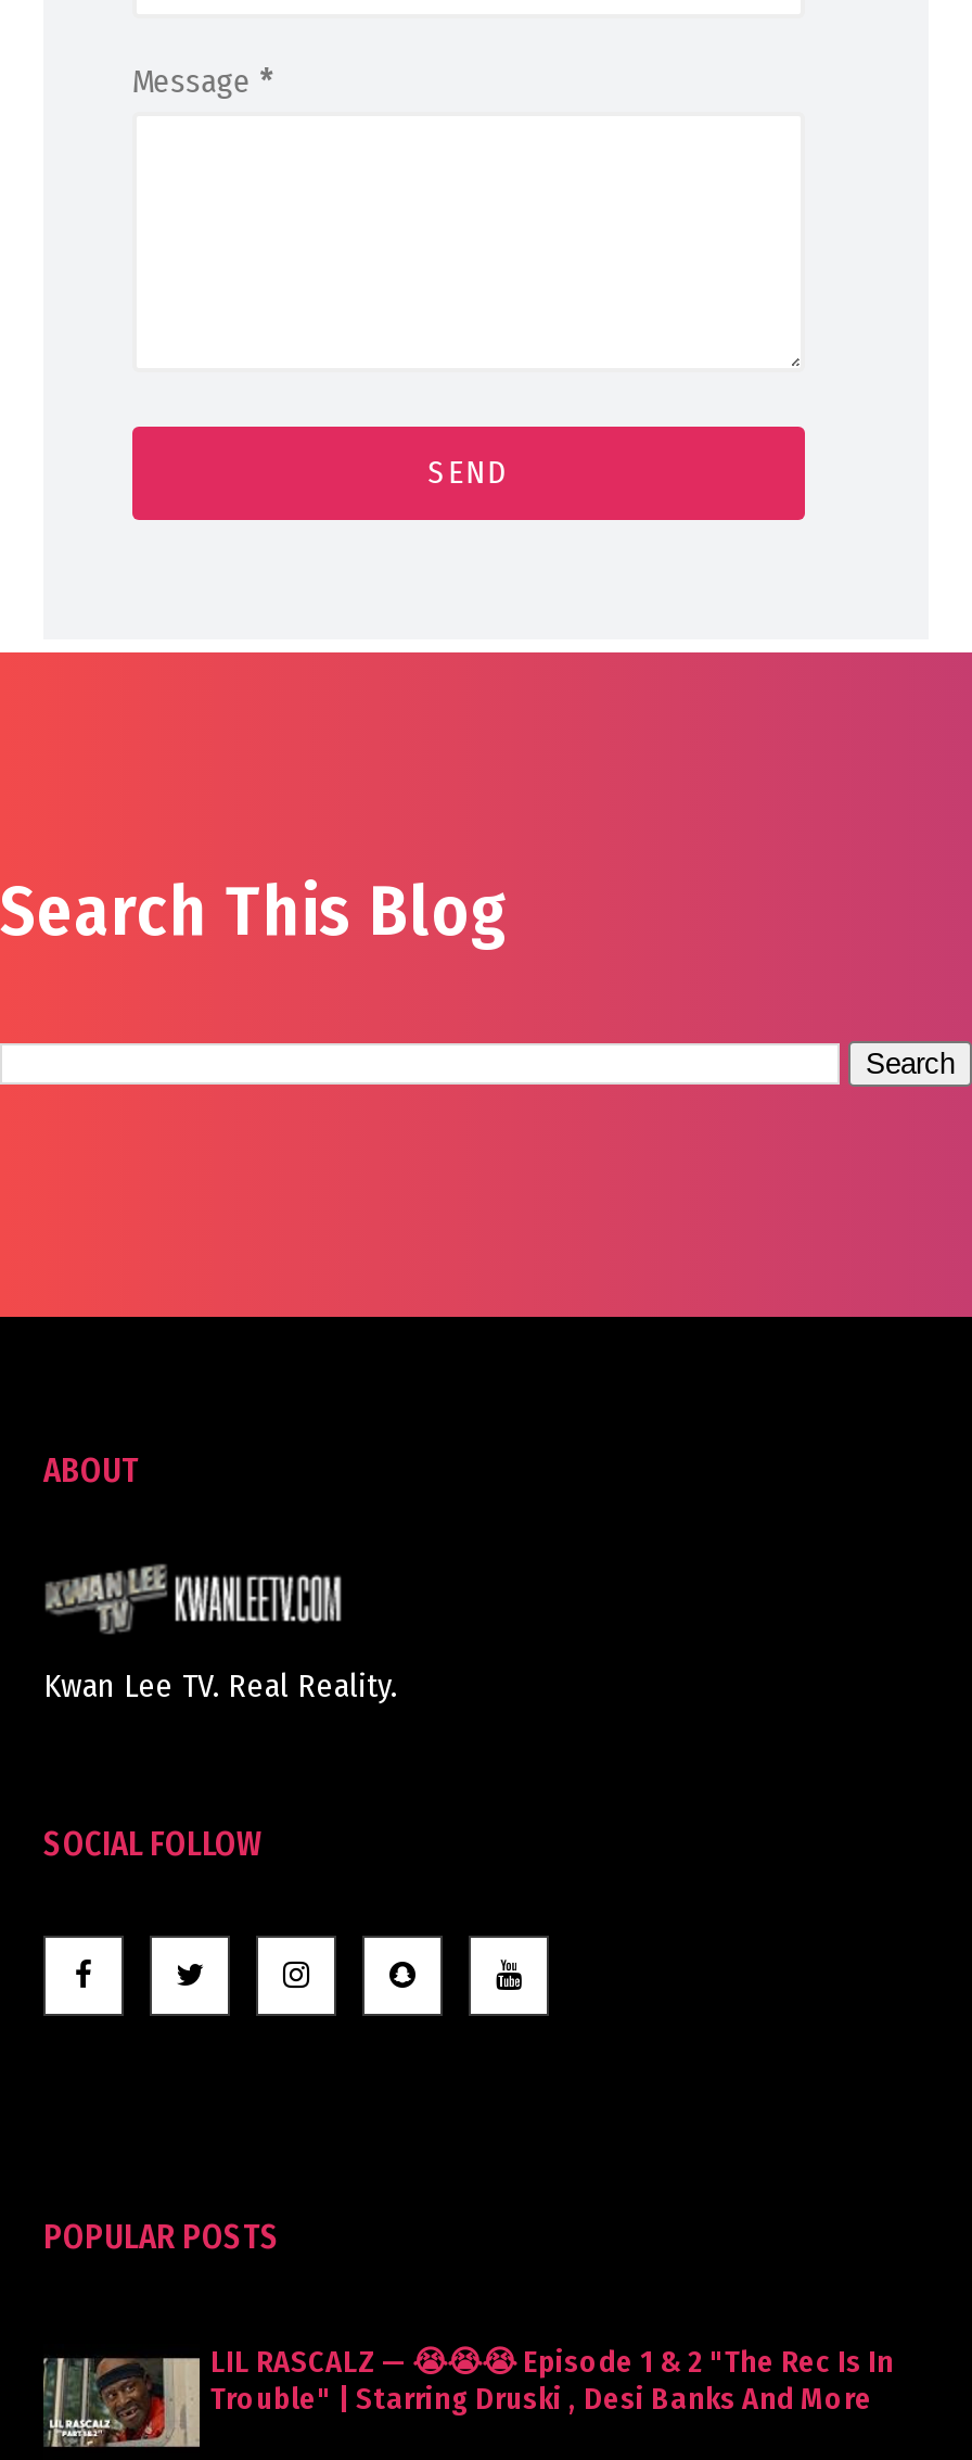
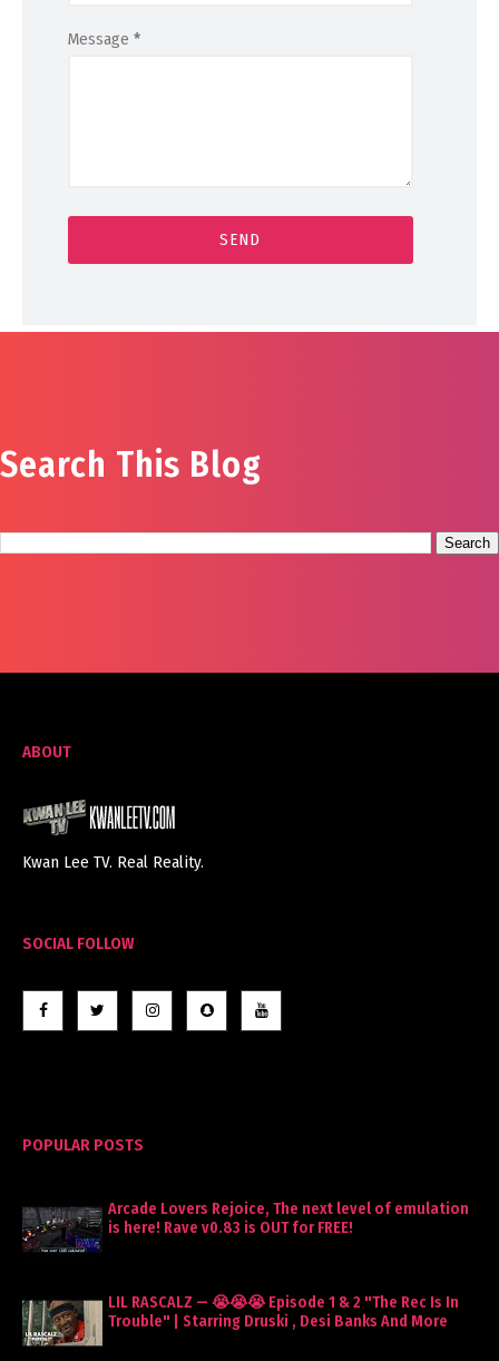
none -> [23,1200,469,1252] [image] | Arcade Lovers Rejoice, The next level of emulation | is here! Rave v0.83 is OUT for FREE!

